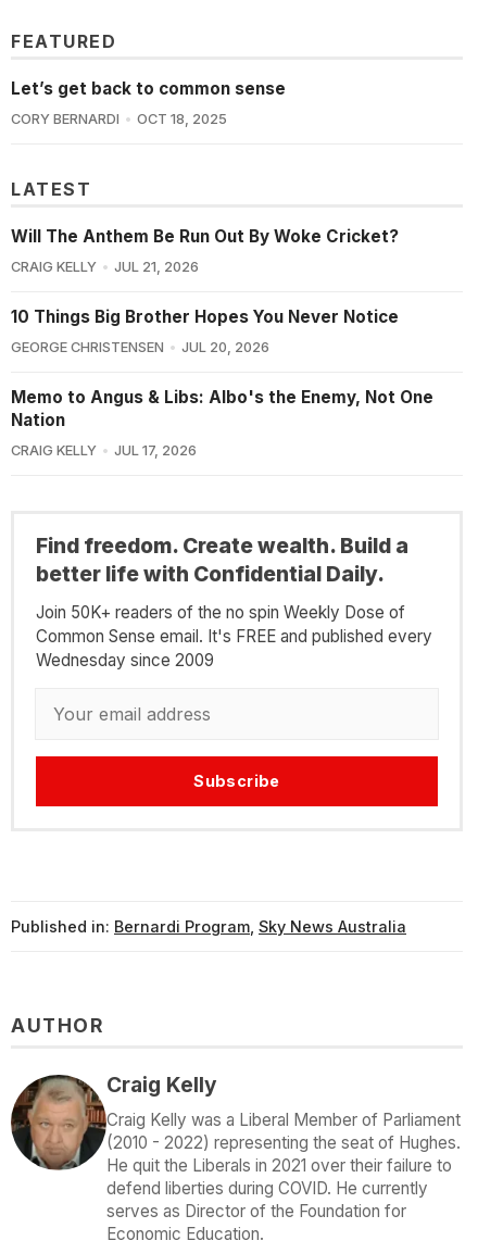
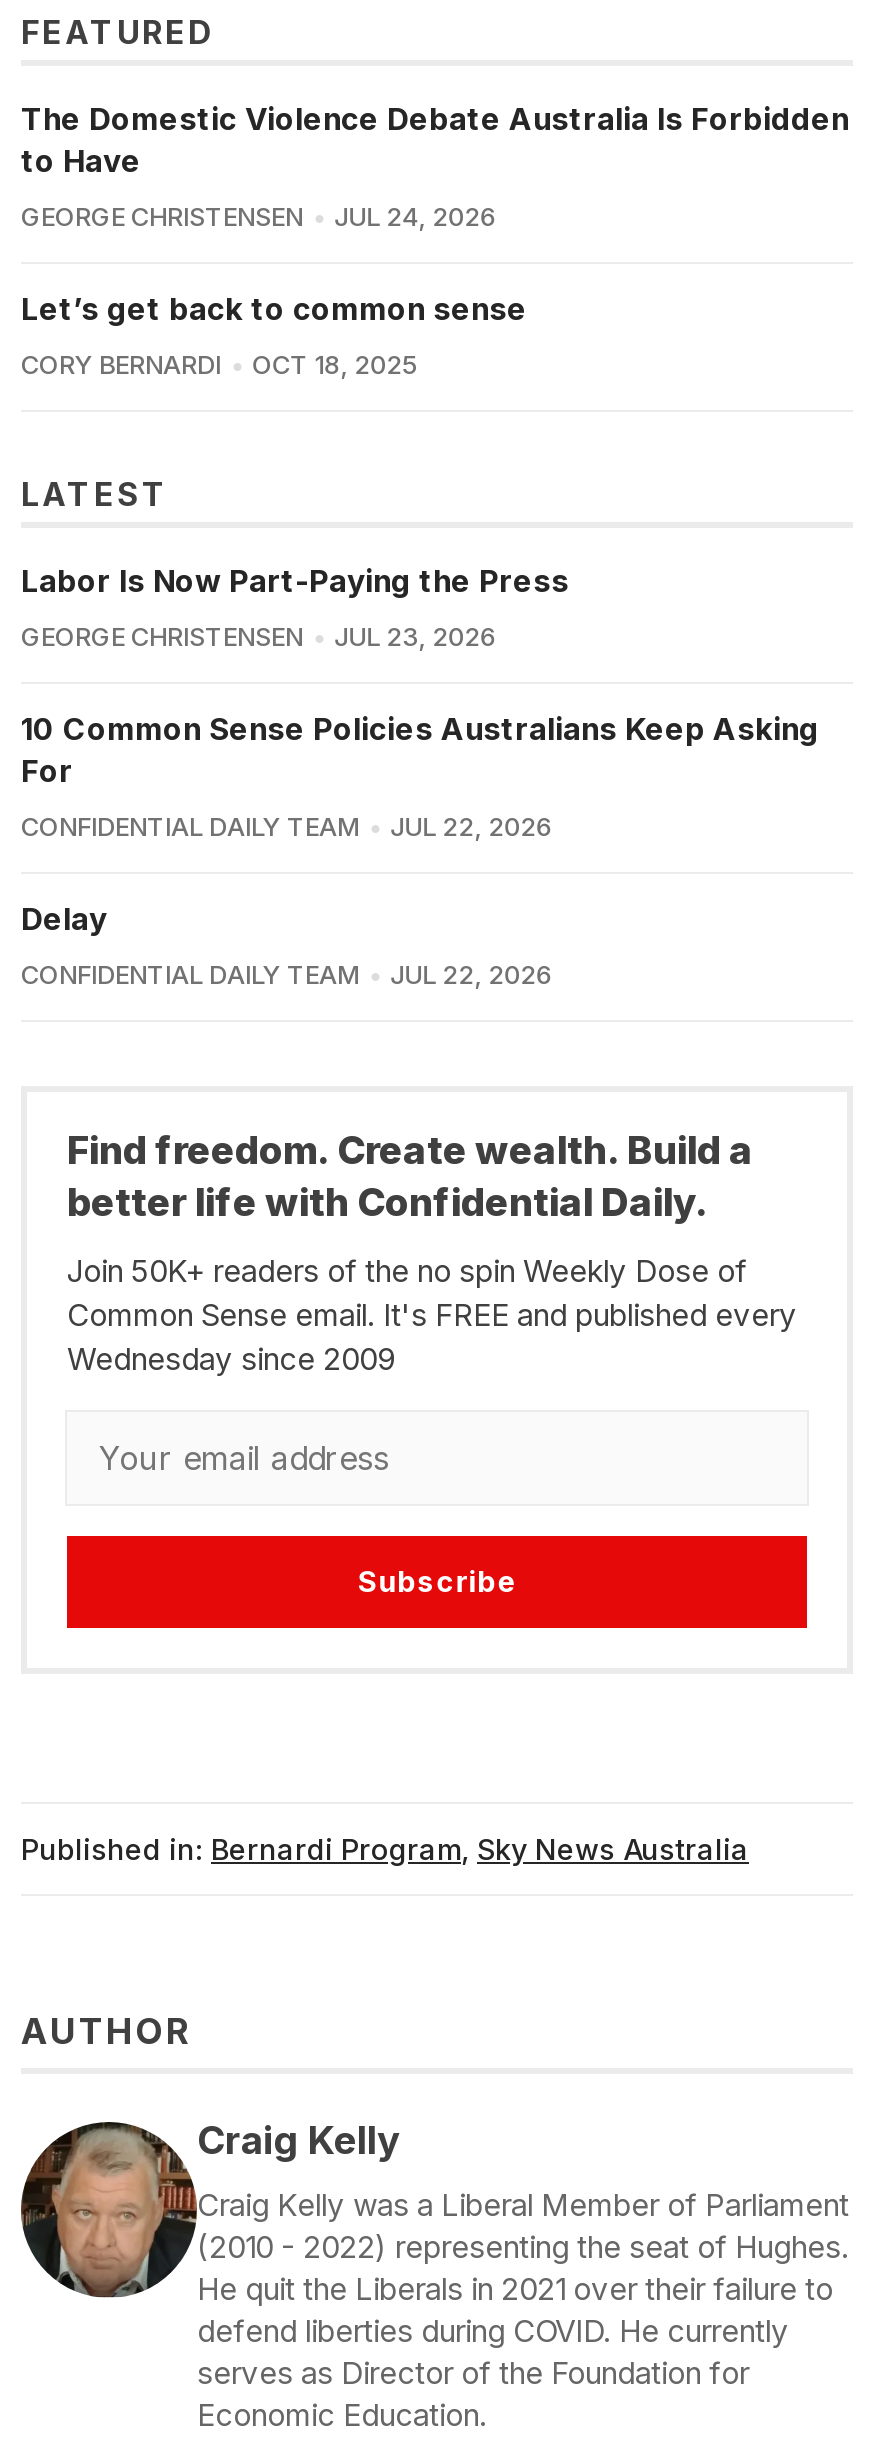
none -> [21,99,849,231] The Domestic Violence Debate Australia Is Forbidden | to Have | GEORGE CHRISTENSEN | JUL 24, 2026
[11,226,399,328] Will The Anthem Be Run Out By Woke Cricket? | CRAIG KELLY | JUL 21, 2026 | 10 Things Big Brother Hopes You Never Notice -> [21,561,569,599] Labor Is Now Part-Paying the Press
[11,339,433,459] JUL 20, 2026 | Memo to Angus & Libs: Albo's the Enemy, Not One | Nation | CRAIG KELLY | JUL 17, 2026 -> [21,621,819,989] JUL 23, 2026 | 10 Common Sense Policies Australians Keep Asking | For | CONFIDENTIAL DAILY TEAM | JUL 22, 2026 | Delay | CONFIDENTIAL DAILY TEAM | JUL 22, 2026

